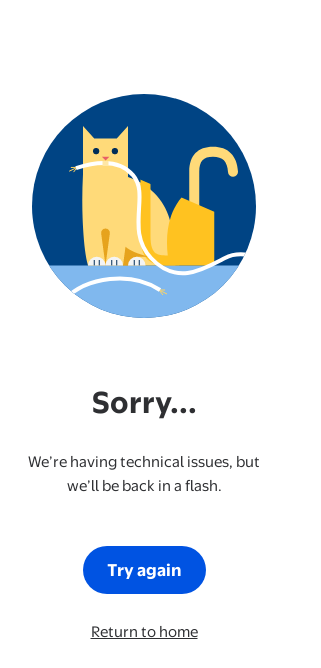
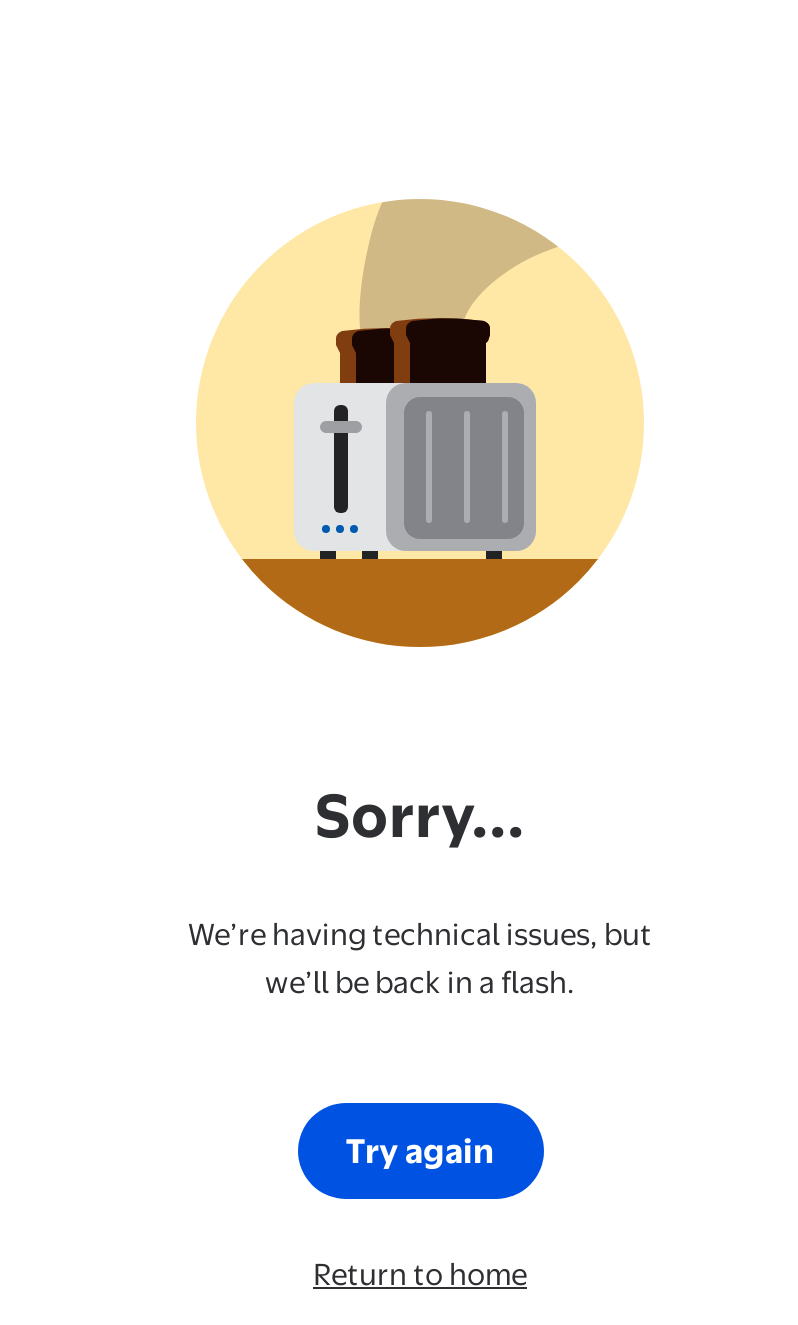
[31,93,257,319] [image] -> [196,199,644,649] [image]

